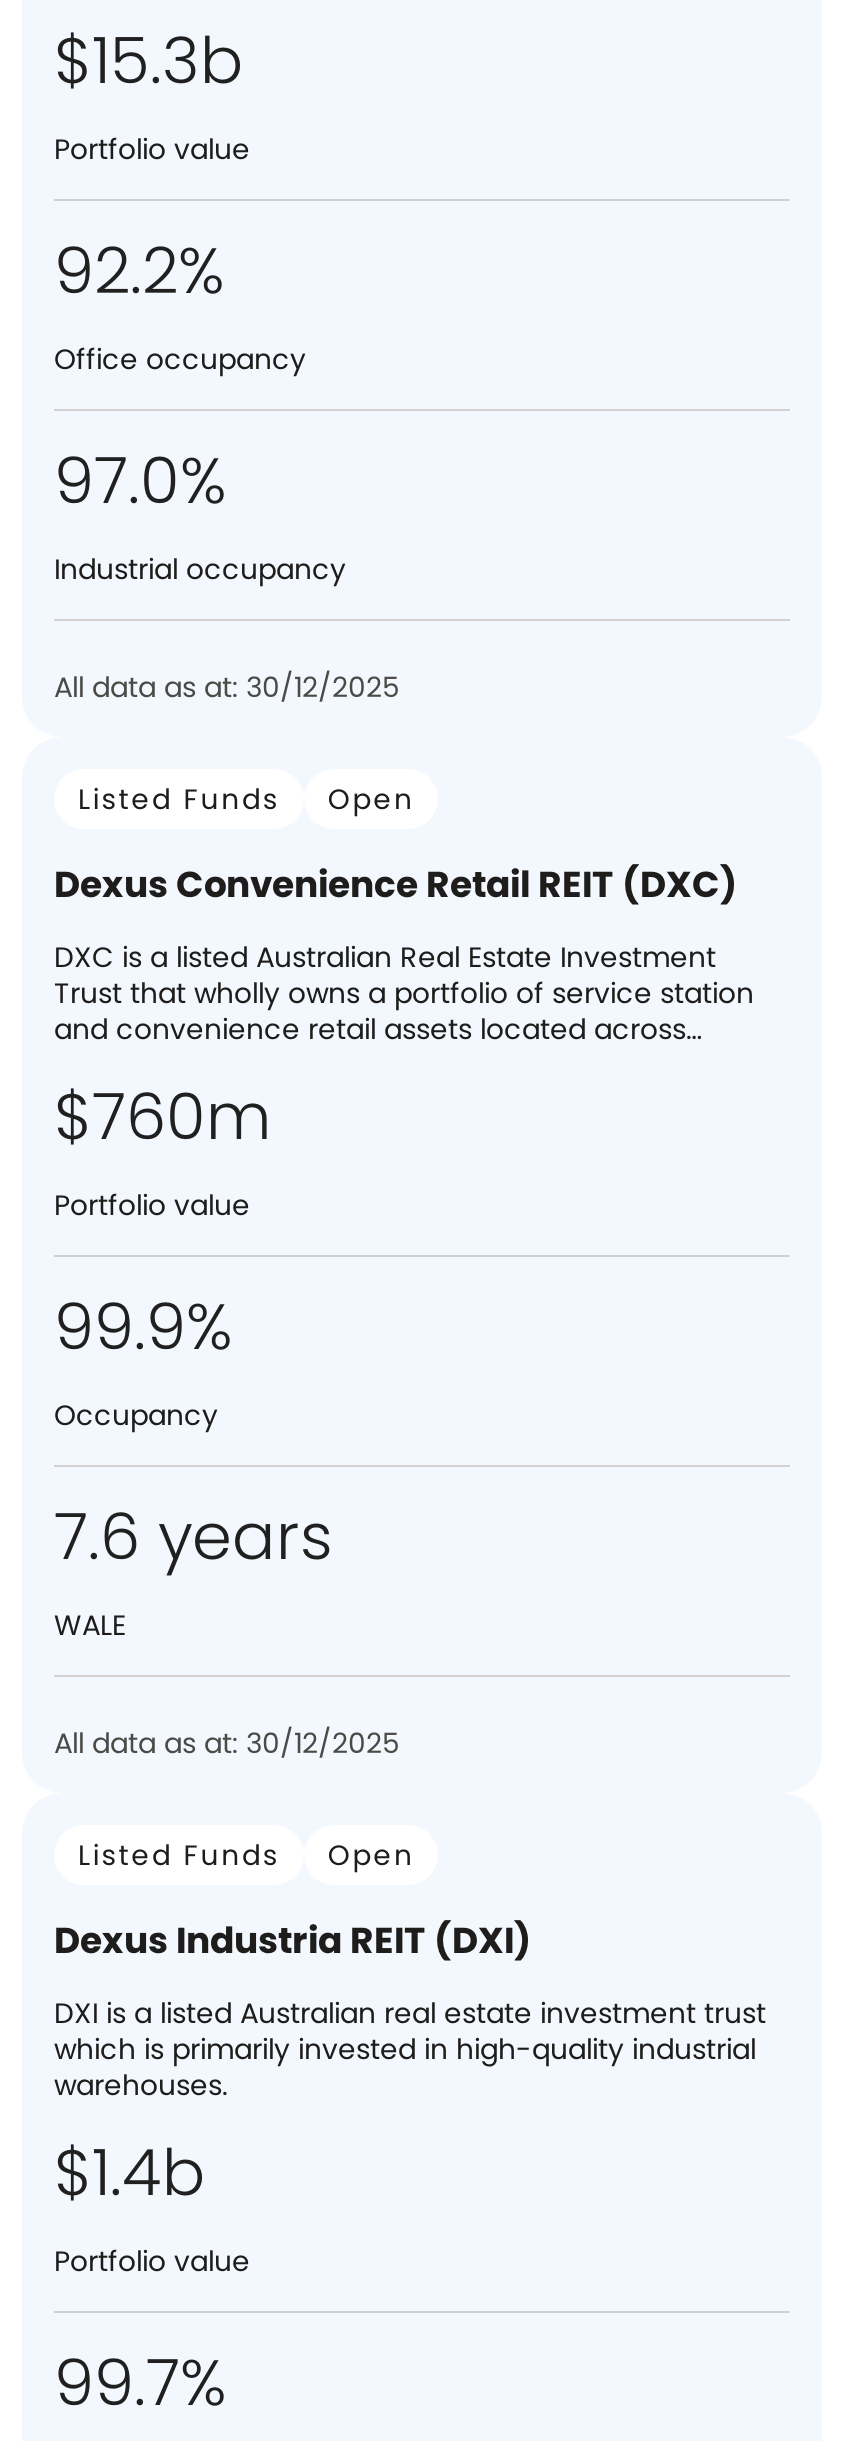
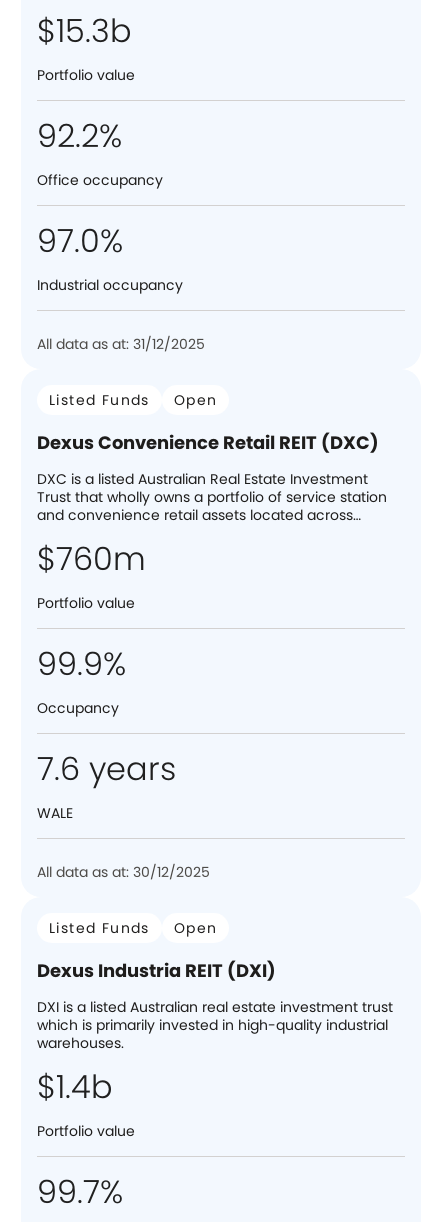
[54,667,400,707] All data as at: 30/12/2025 -> [37,334,205,354] All data as at: 31/12/2025

